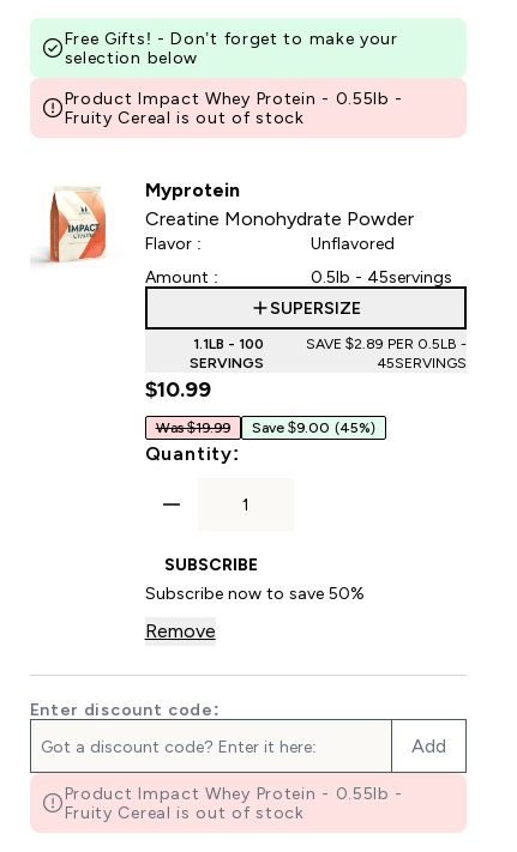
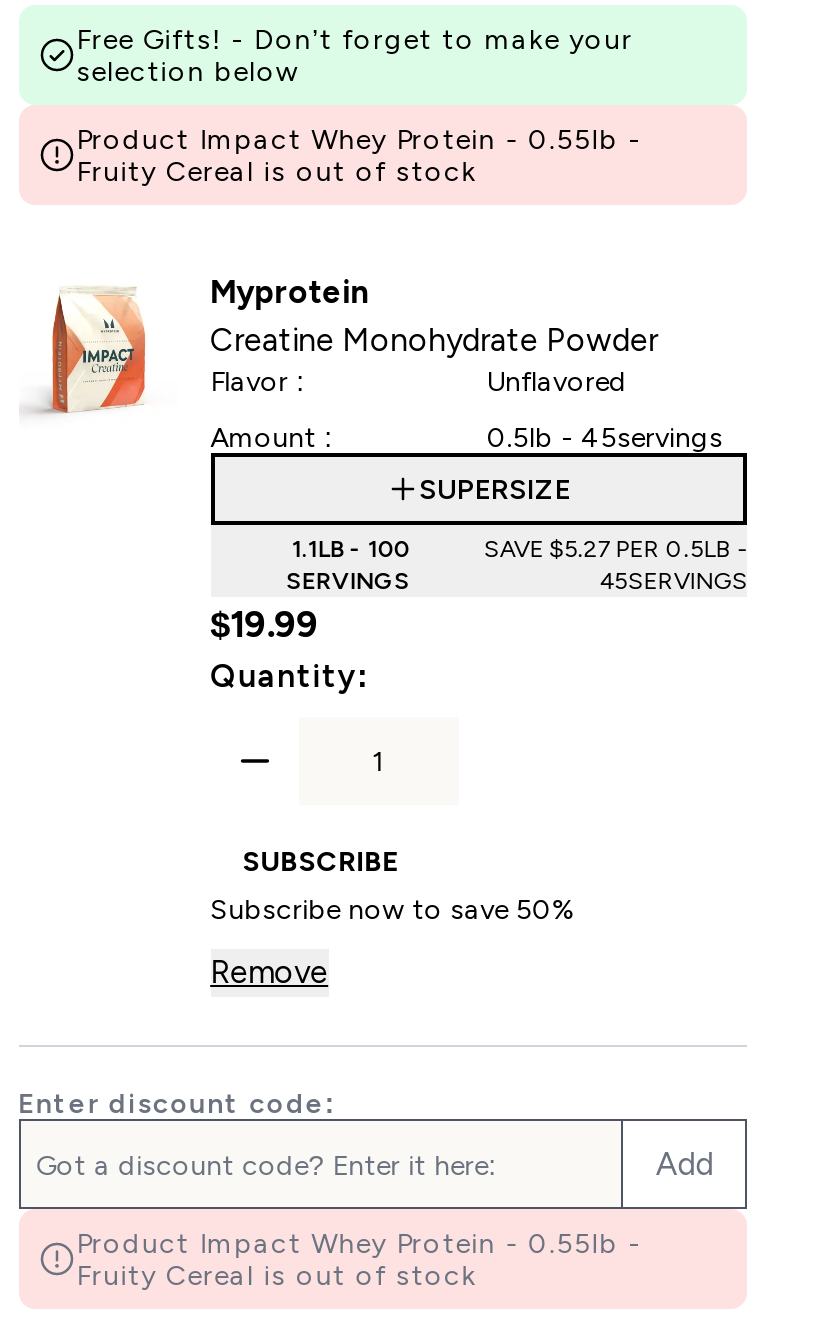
[306,336,467,352] SAVE $2.89 PER 0.5LB - -> [484,535,748,563] SAVE $5.27 PER 0.5LB -
[145,377,375,436] $10.99 | Was $19.99 | Save $9.00 (45%) -> [210,605,318,645] $19.99

